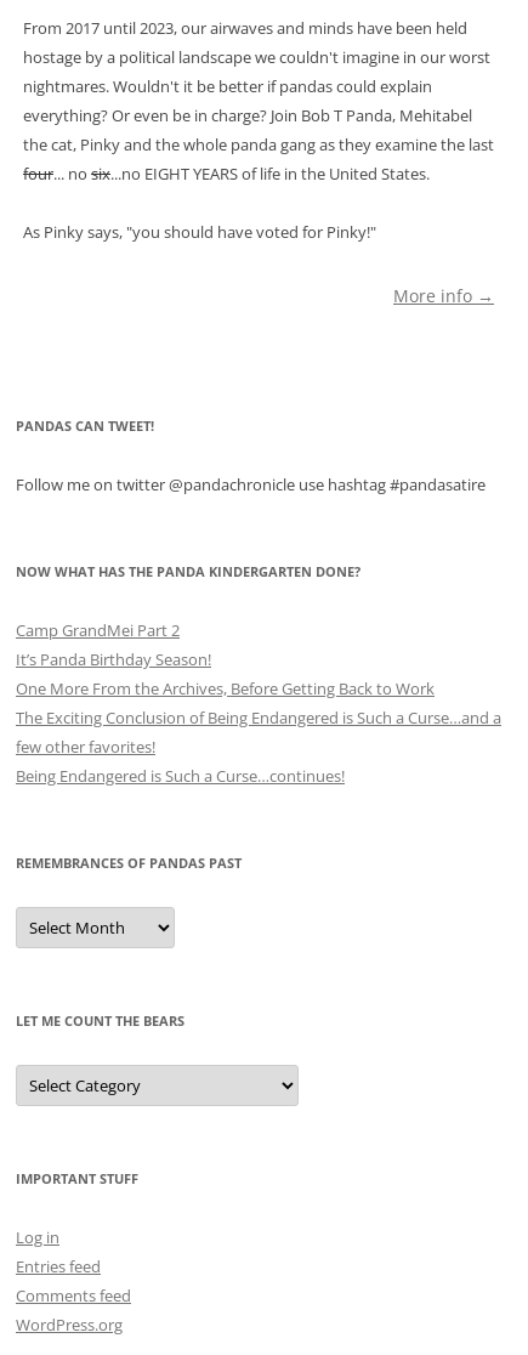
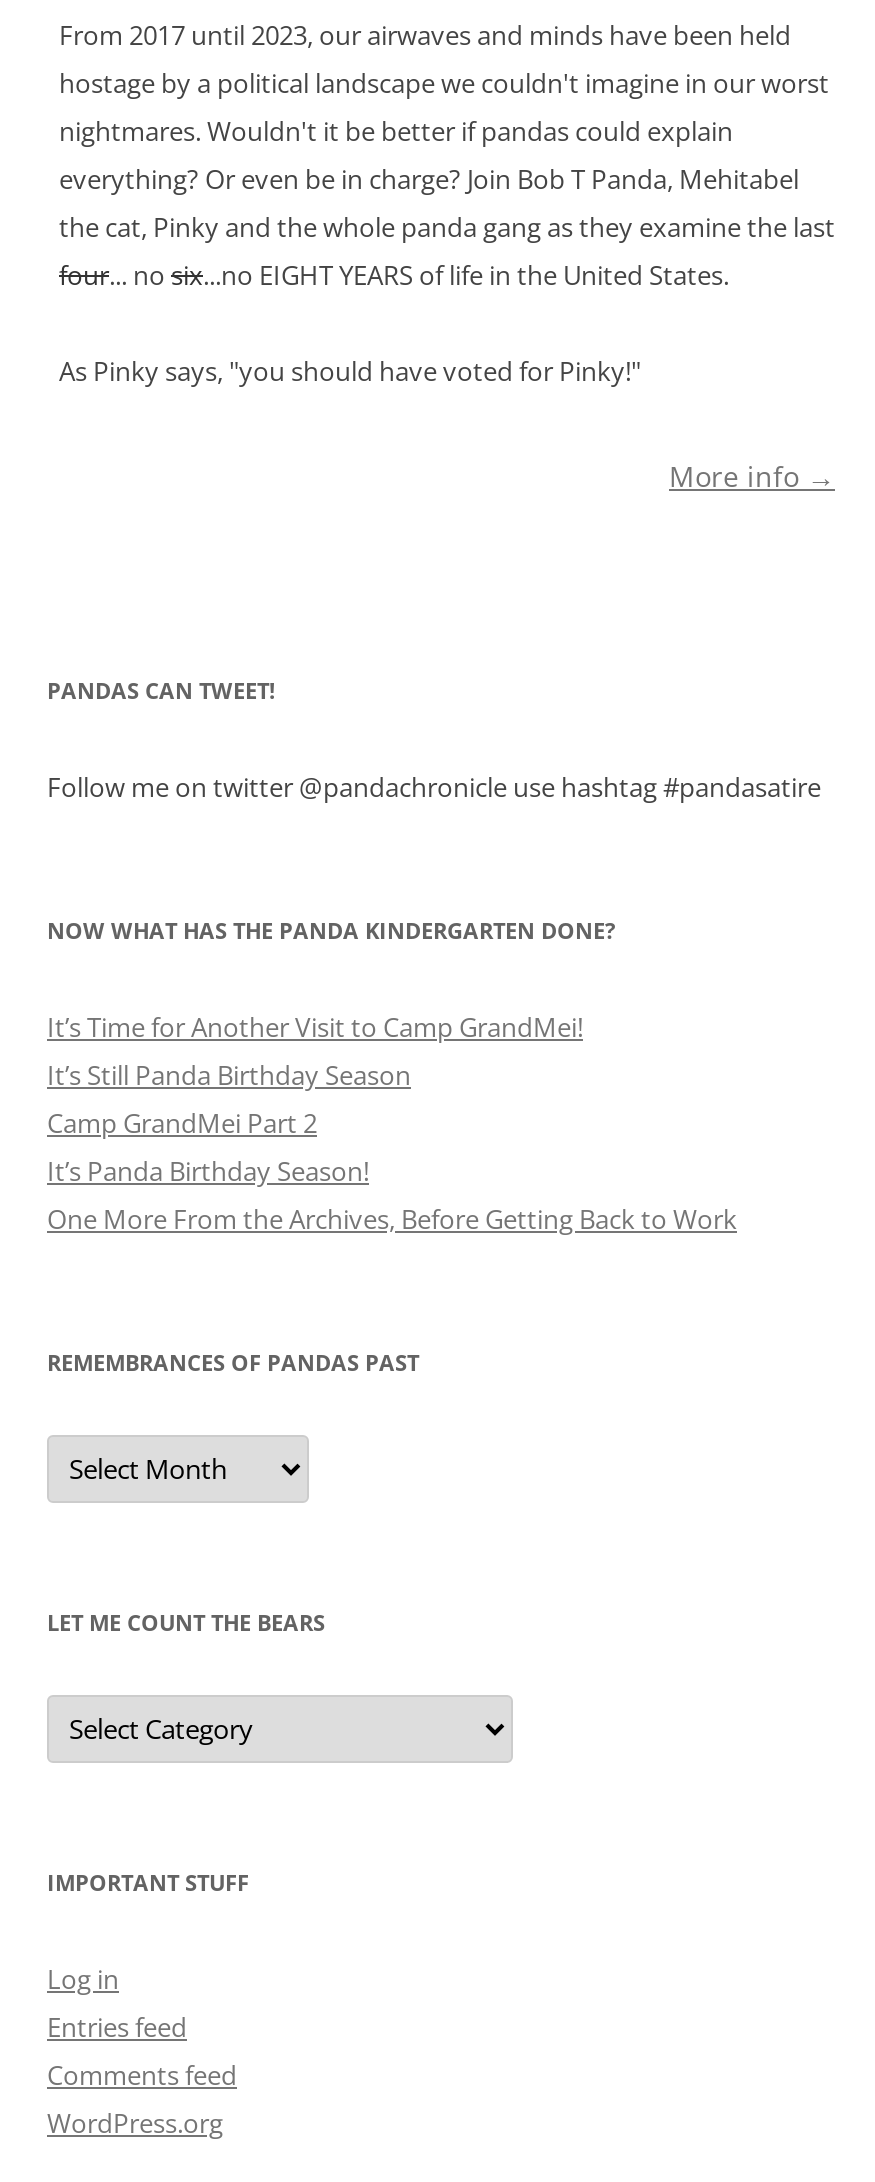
none -> [47,1008,583,1092] It’s Time for Another Visit to Camp GrandMei! | It’s Still Panda Birthday Season
moved [16,619,435,699] -> [47,1104,737,1236]: Camp GrandMei Part 2 | It’s Panda Birthday Season! | One More From the Archives, Before Getting Back to Work
[16,706,501,786] The Exciting Conclusion of Being Endangered is Such a Curse…and a | few other favorites! | Being Endangered is Such a Curse…continues! -> none

